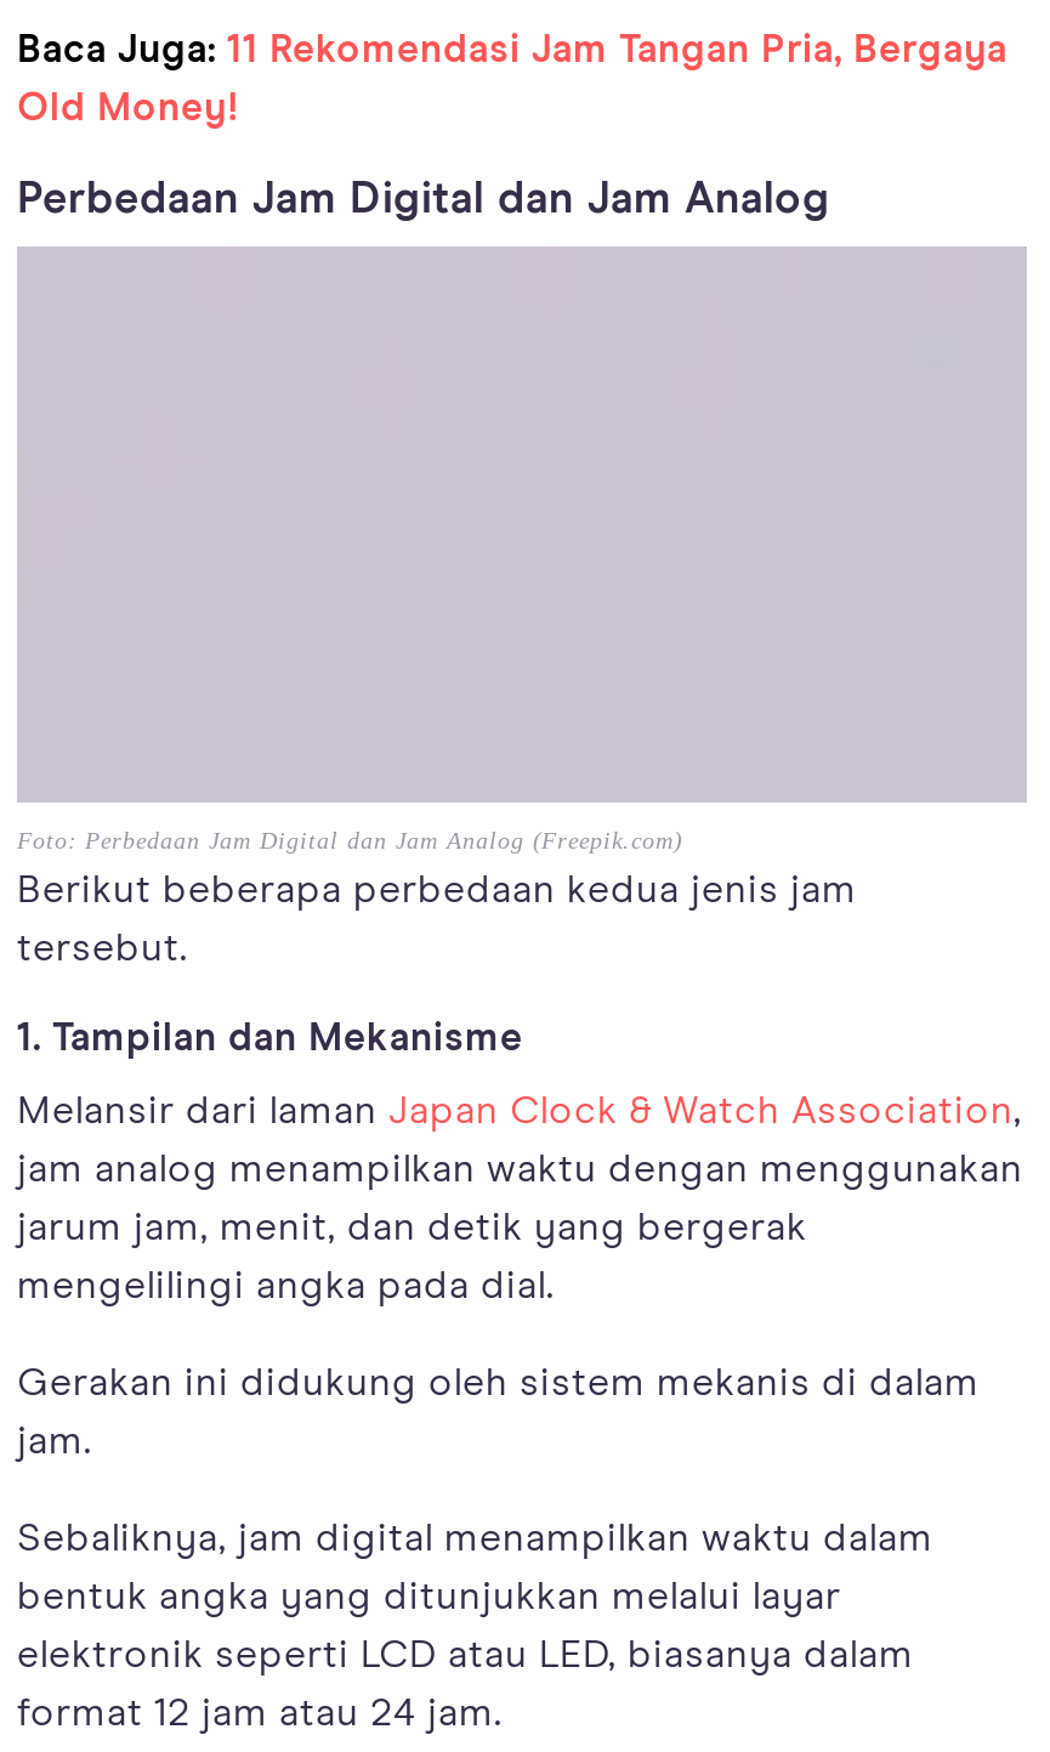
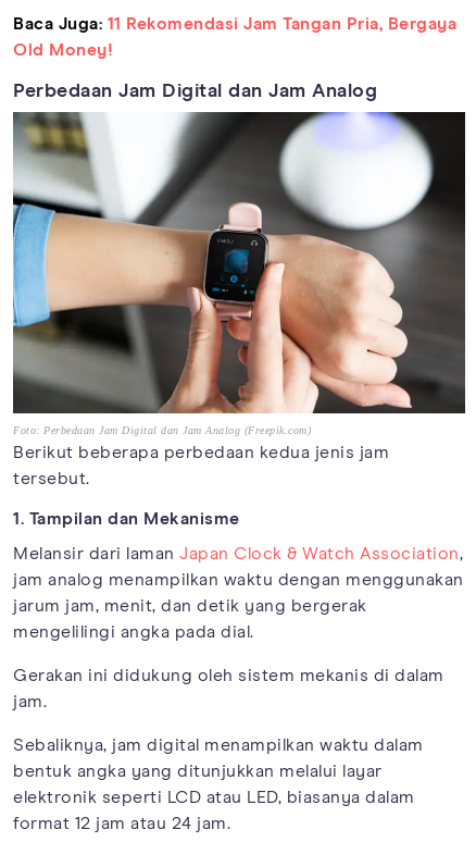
none -> [12,111,466,414] [image]

